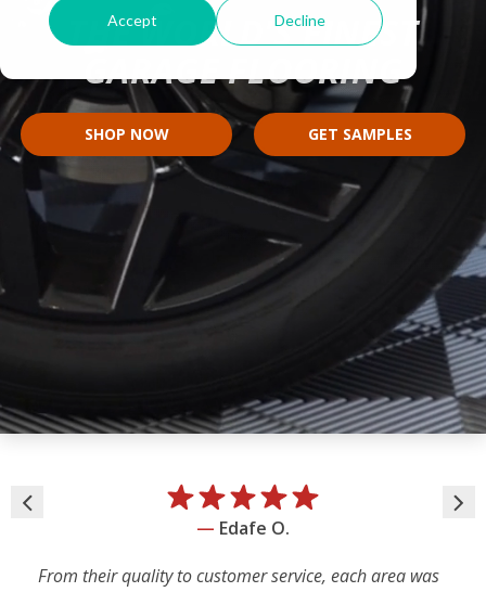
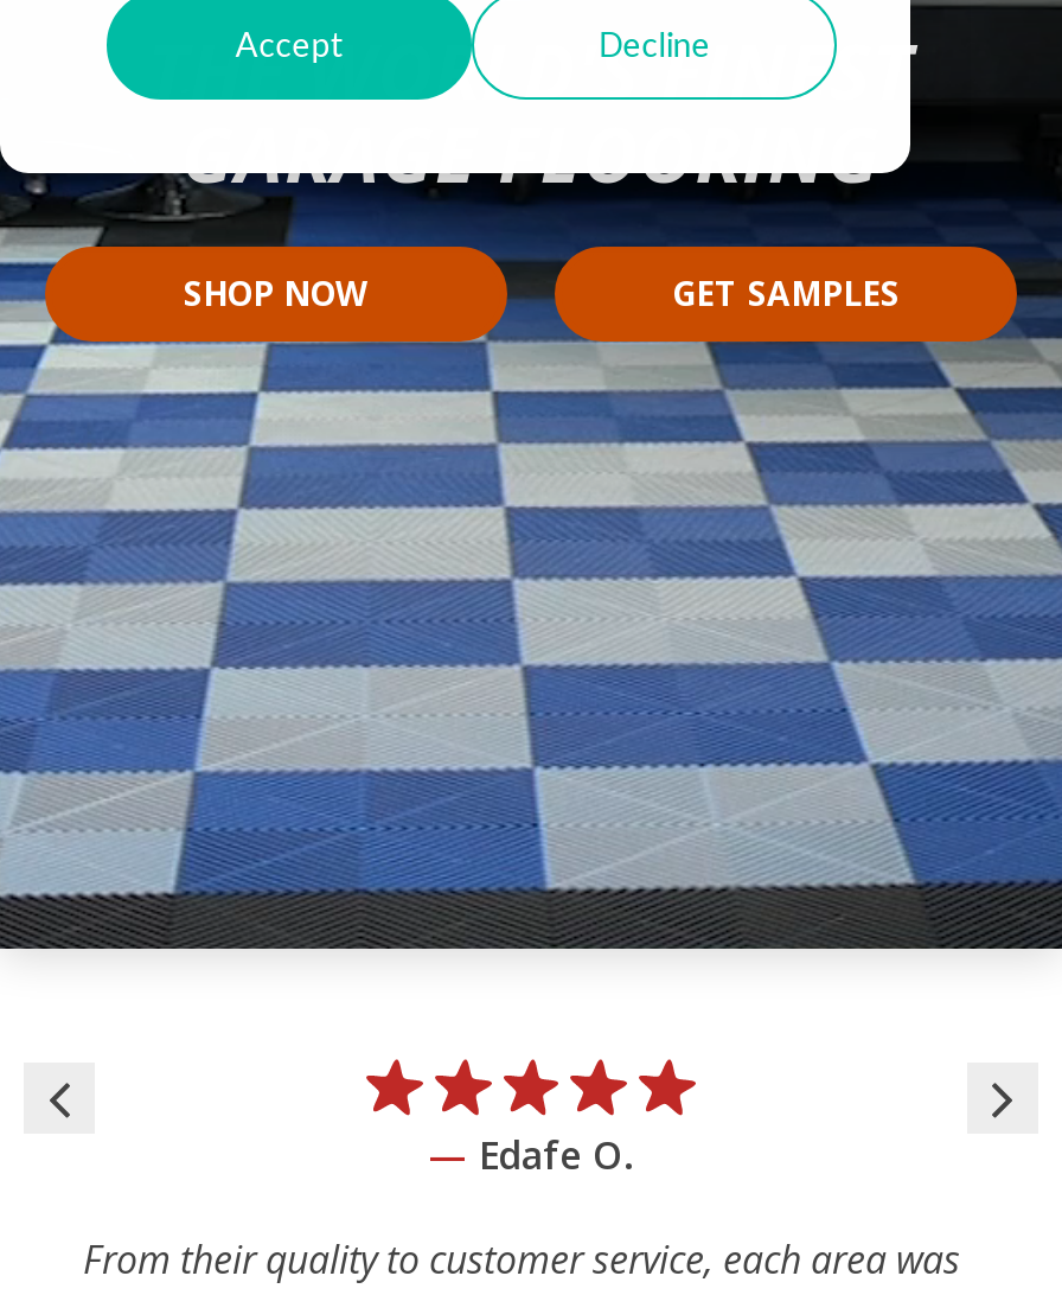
[3,81,483,434] [image] -> [7,180,1055,949] [image]

